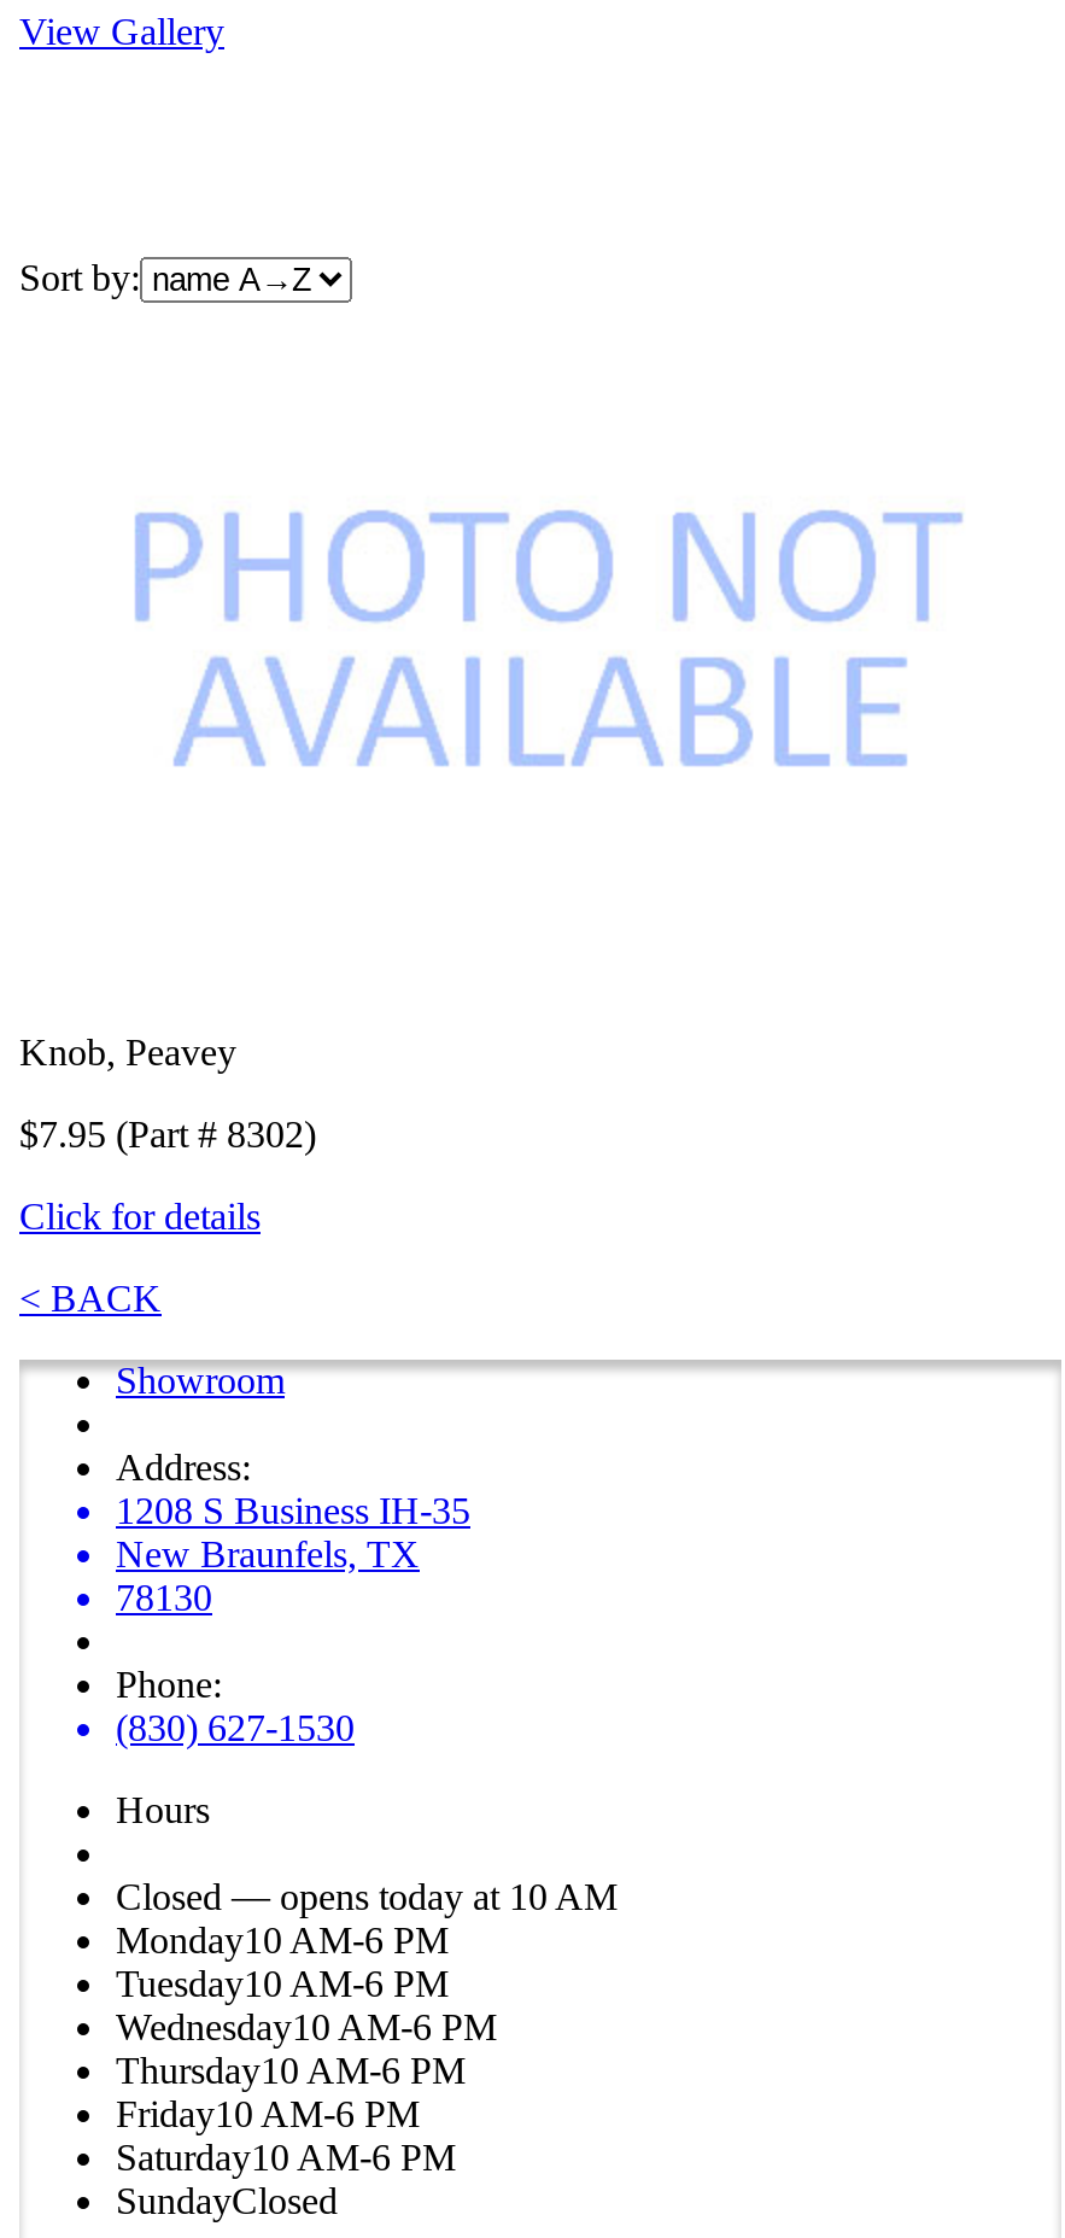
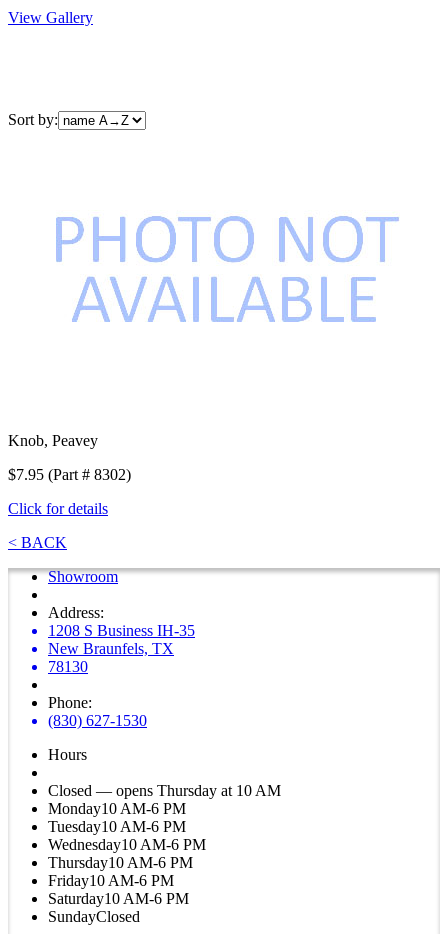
[116,1876,618,1917] Closed — opens today at 10 AM -> [48,782,281,799] Closed — opens Thursday at 10 AM

